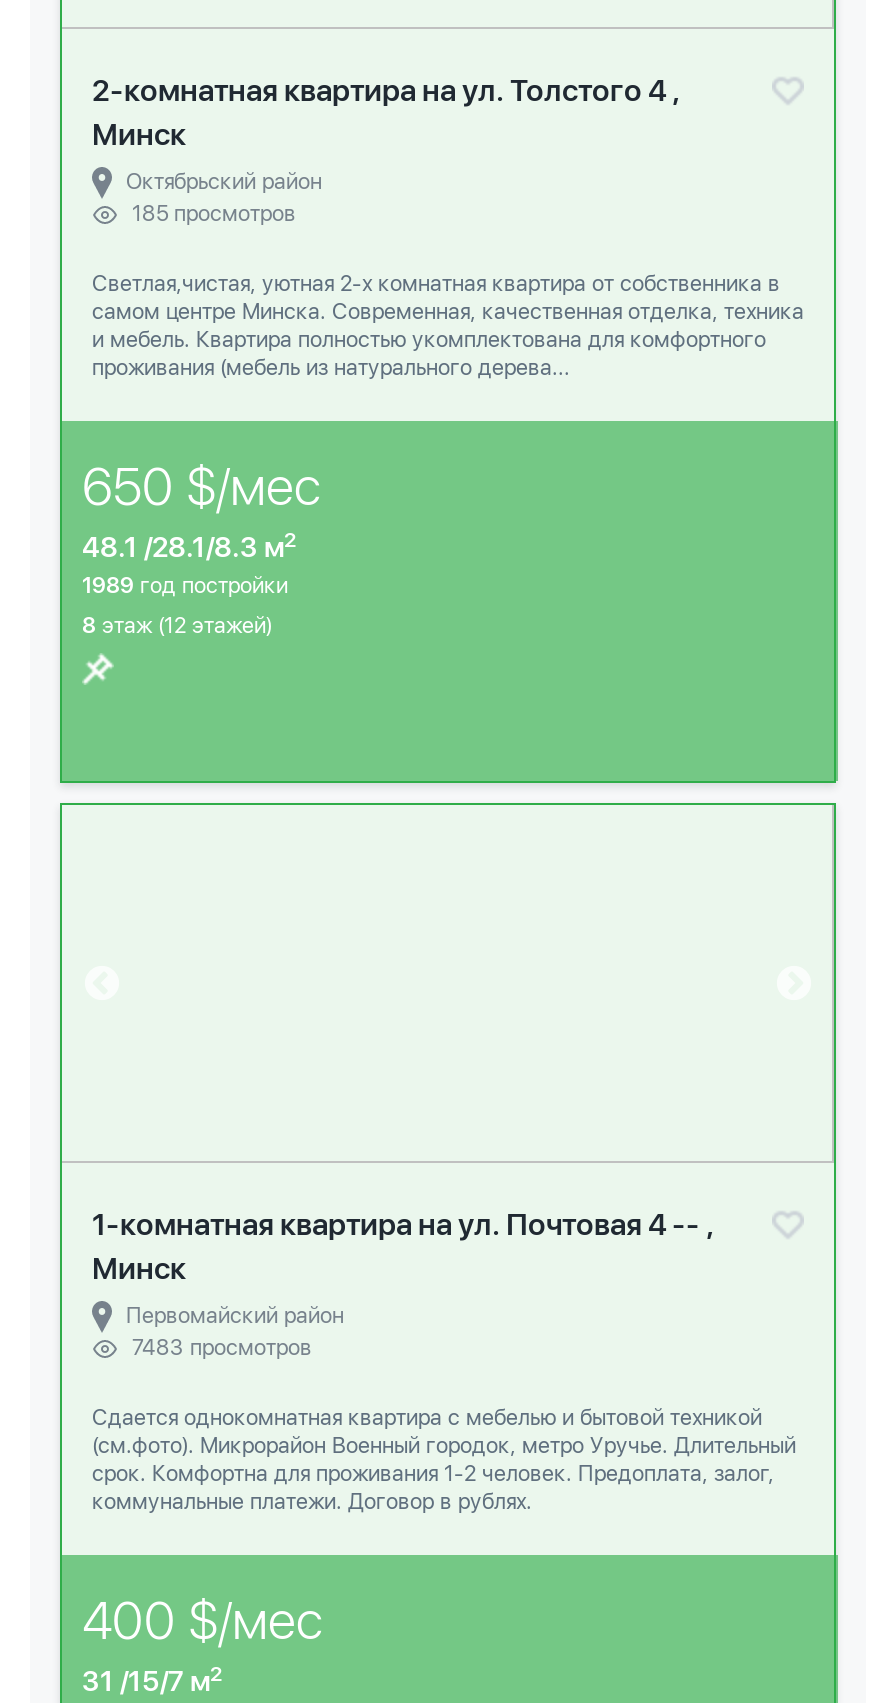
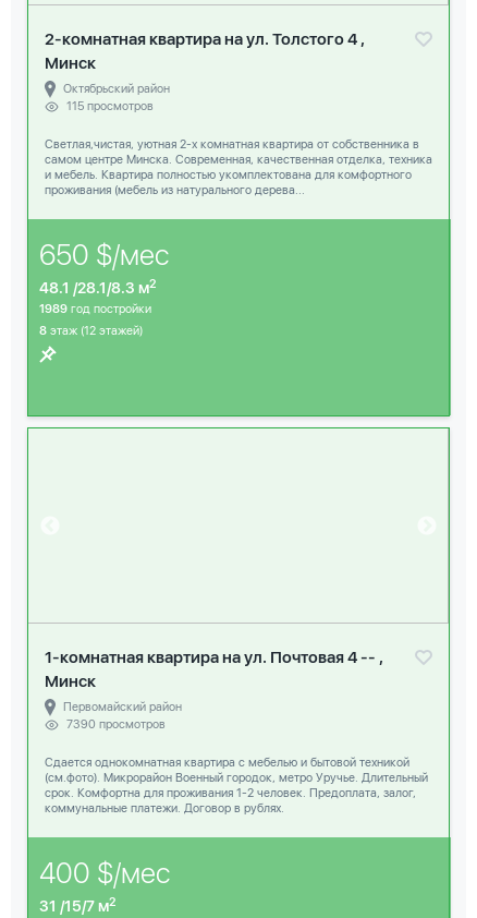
[132,201,296,227] 185 просмотров -> [66,99,154,113] 115 просмотров
[132,1335,312,1361] 7483 просмотров -> [66,718,166,732] 7390 просмотров

